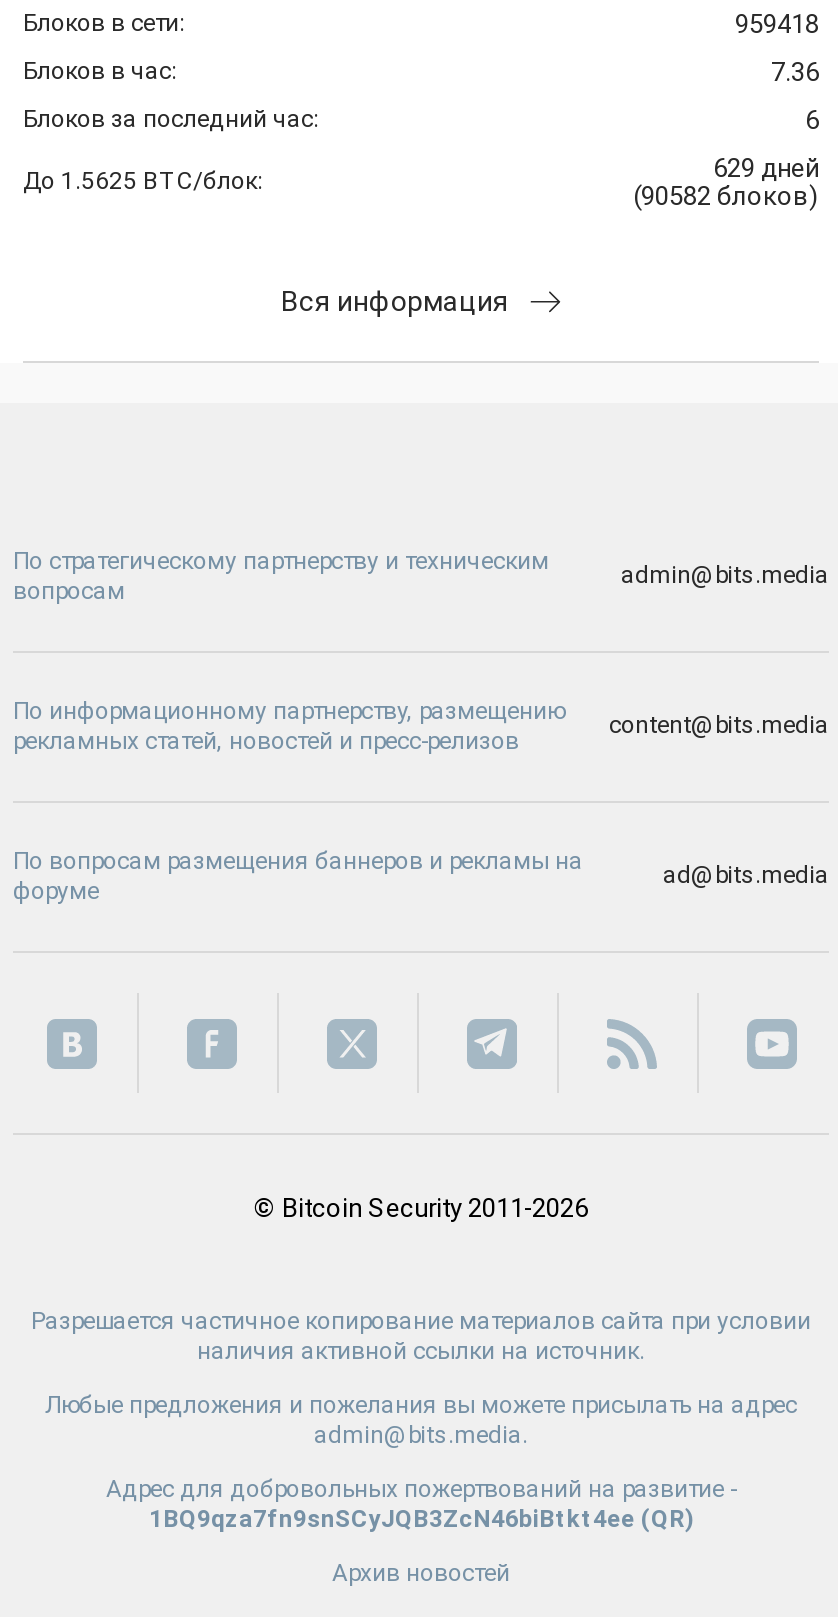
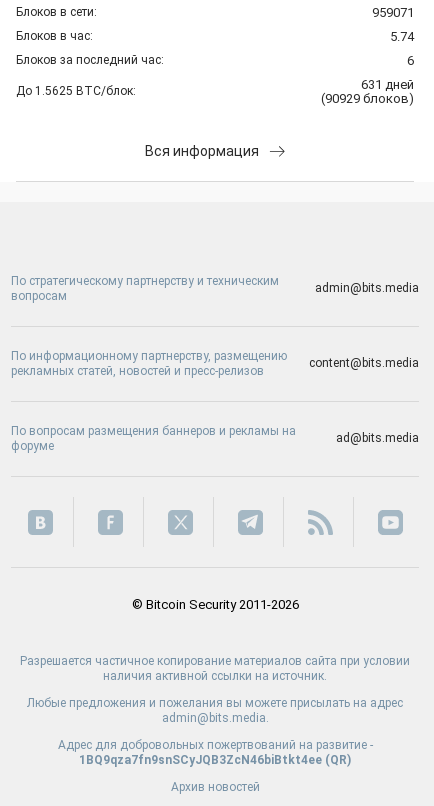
[735,9,819,39] 959418 -> [372,5,414,20] 959071
[771,57,819,87] 7.36 -> [390,29,414,44] 5.74
[713,153,819,183] 629 дней -> [361,77,414,92] 631 дней
[633,181,819,211] (90582 блоков) -> [321,91,414,106] (90929 блоков)

